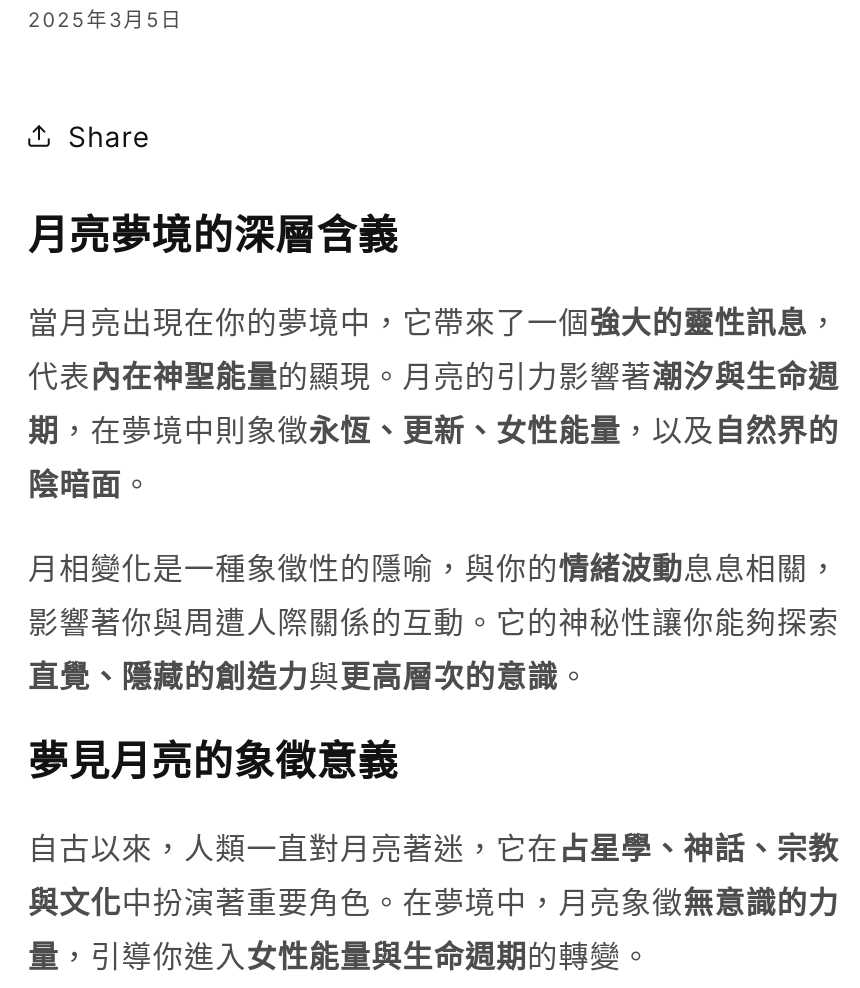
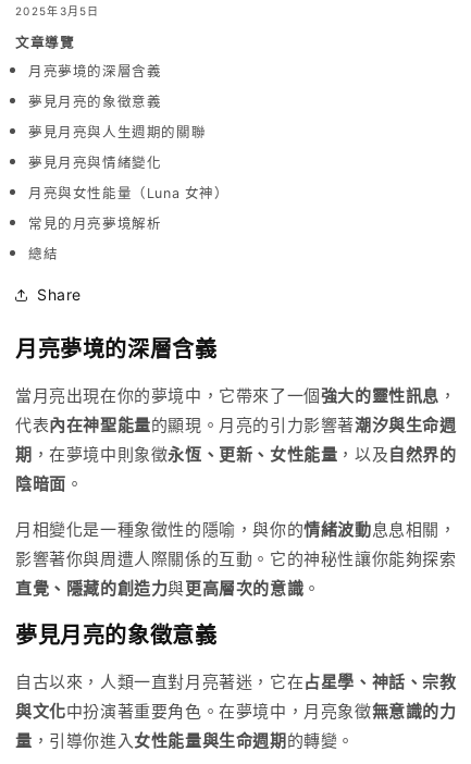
none -> [15,34,229,262] 文章導覽 | 月亮夢境的深層含義 | 夢見月亮的象徵意義 | 夢見月亮與人生週期的關聯 | 夢見月亮與情緒變化 | 月亮與女性能量（Luna 女神） | 常見的月亮夢境解析 | 總結

